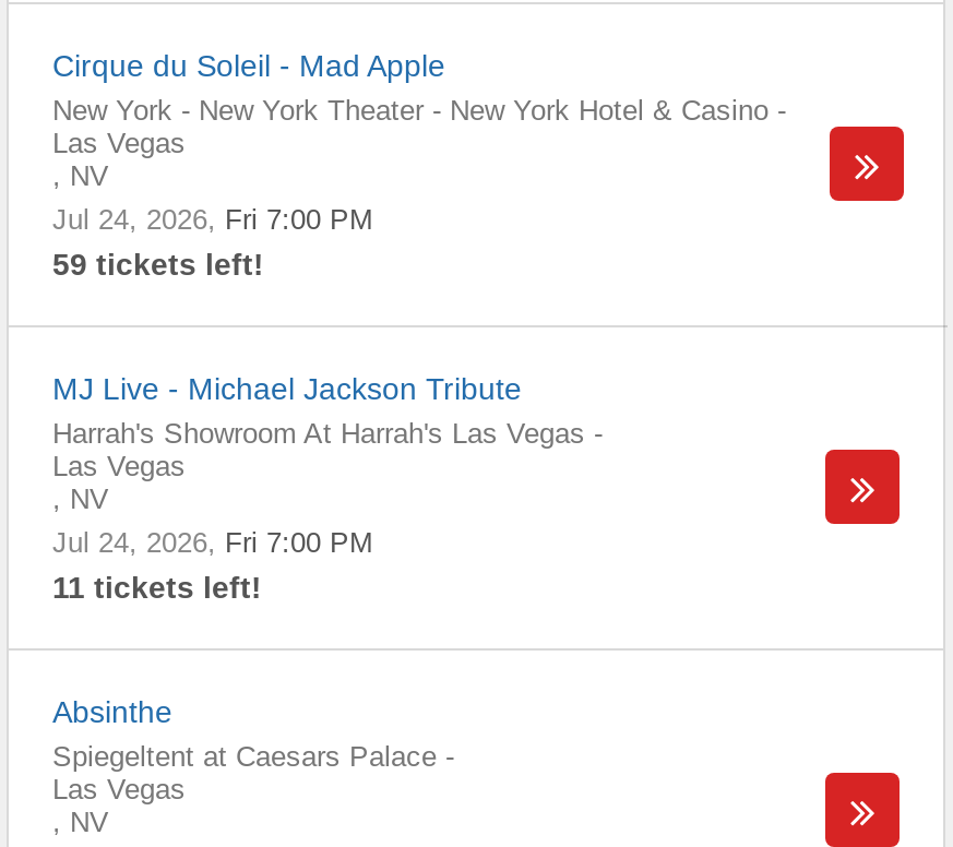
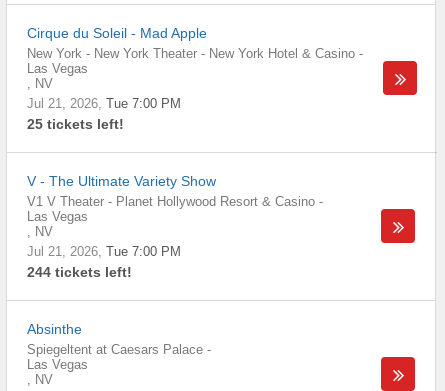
[52,203,373,282] Jul 24, 2026 Fri 7:00 PM | 59 tickets left! -> [27,96,181,132] Jul 21, 2026 Tue 7:00 PM | 25 tickets left!
[52,371,603,450] MJ Live - Michael Jackson Tribute | Harrah's Showroom At Harrah's Las Vegas - -> [27,173,323,209] V - The Ultimate Variety Show | V1 V Theater - Planet Hollywood Resort & Casino -
[52,526,373,559] Jul 24, 2026 Fri 7:00 PM -> [27,244,181,259] Jul 21, 2026 Tue 7:00 PM
[52,570,262,605] 11 tickets left! -> [27,264,132,280] 244 tickets left!

